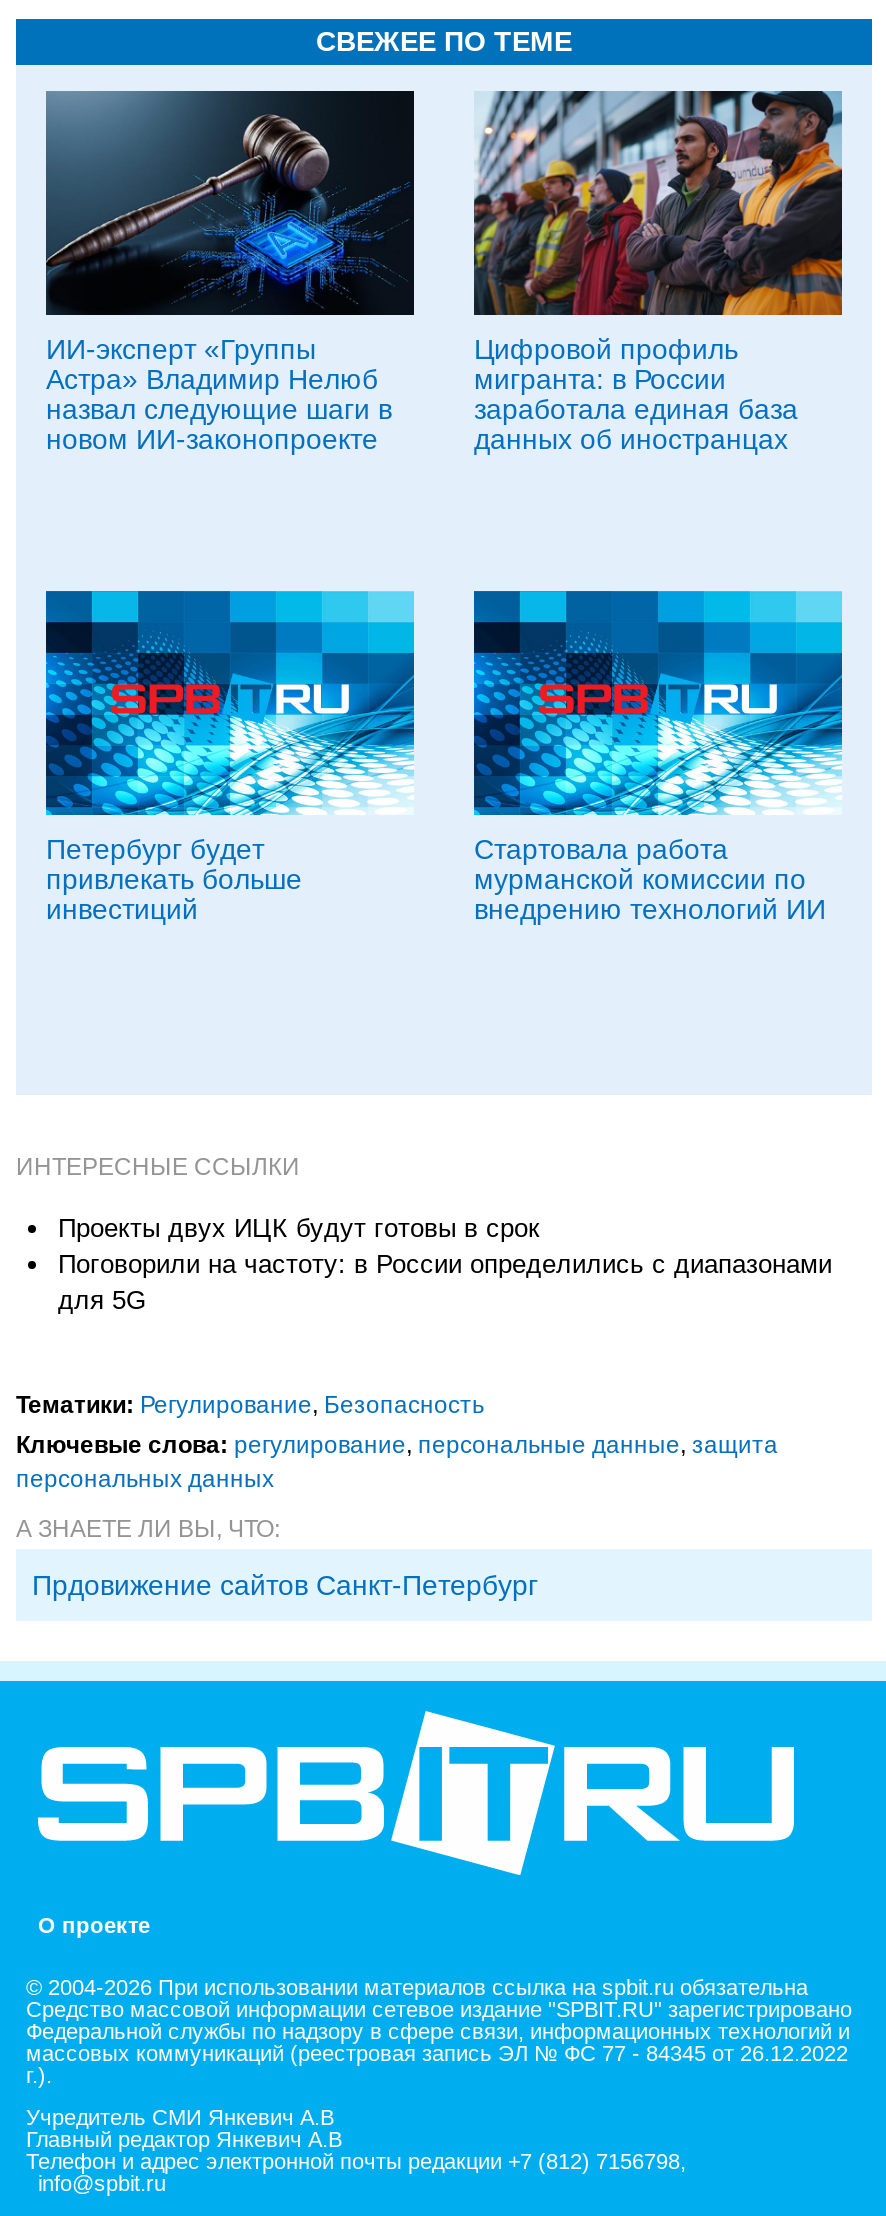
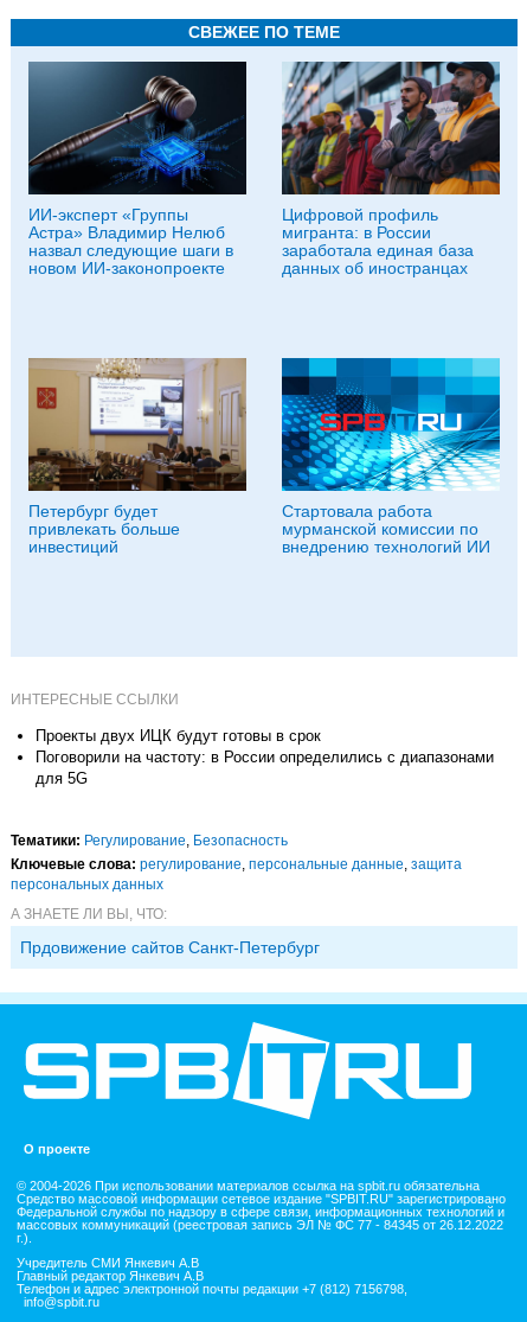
[44,589,416,817] [image] -> [27,357,248,492] [image]

